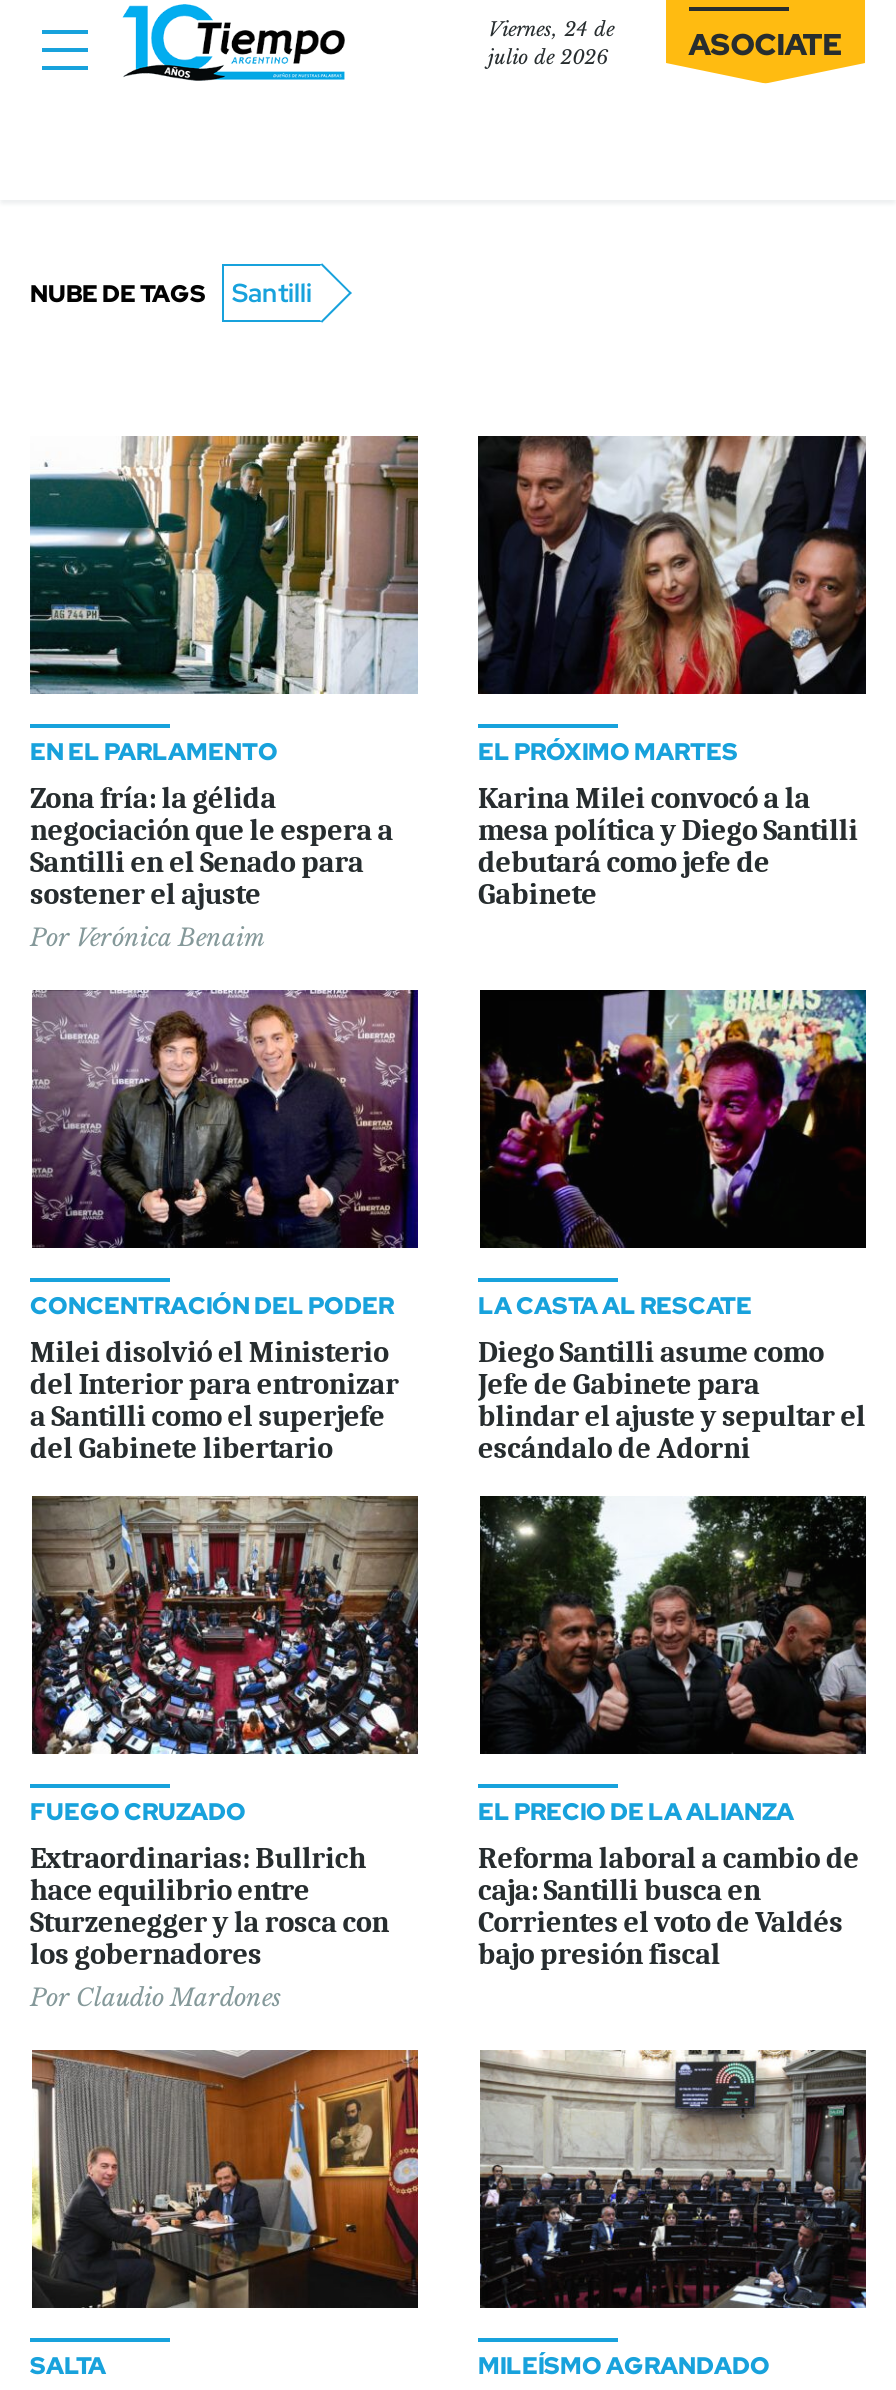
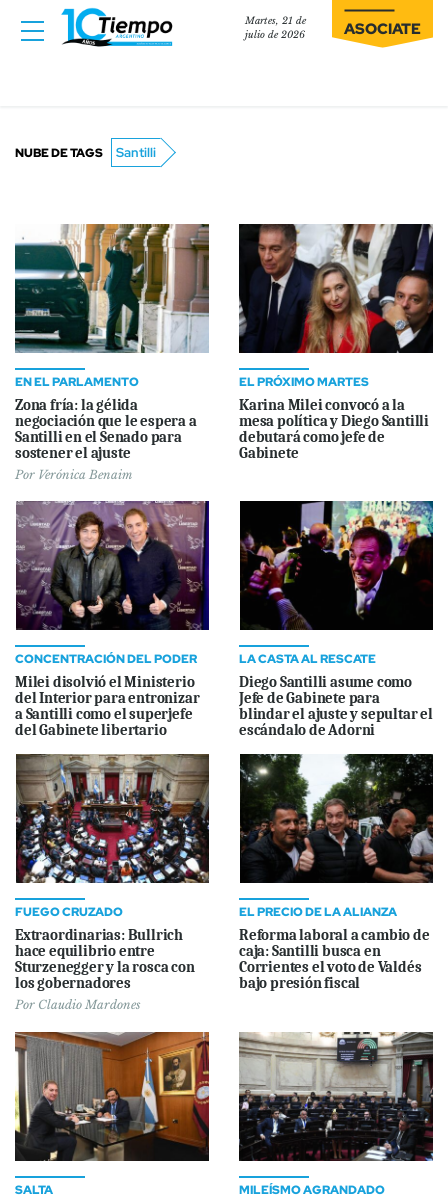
[488,18,614,42] Viernes, 24 de -> [245,15,306,27] Martes, 21 de

